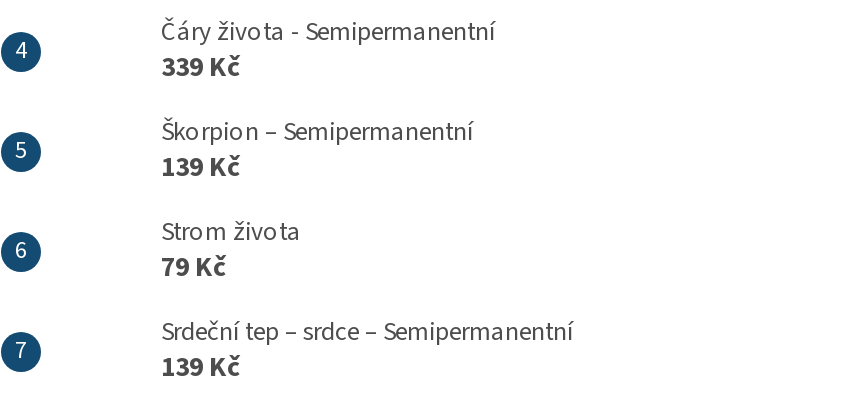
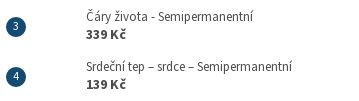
[161,113,473,287] Škorpion – Semipermanentní | 139 Kč | Strom života | 79 Kč -> none

